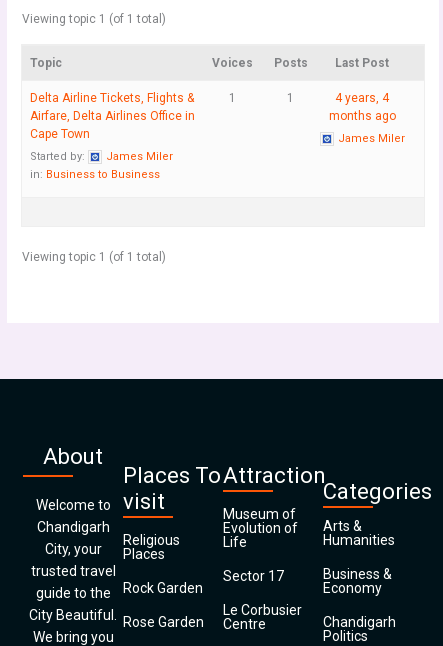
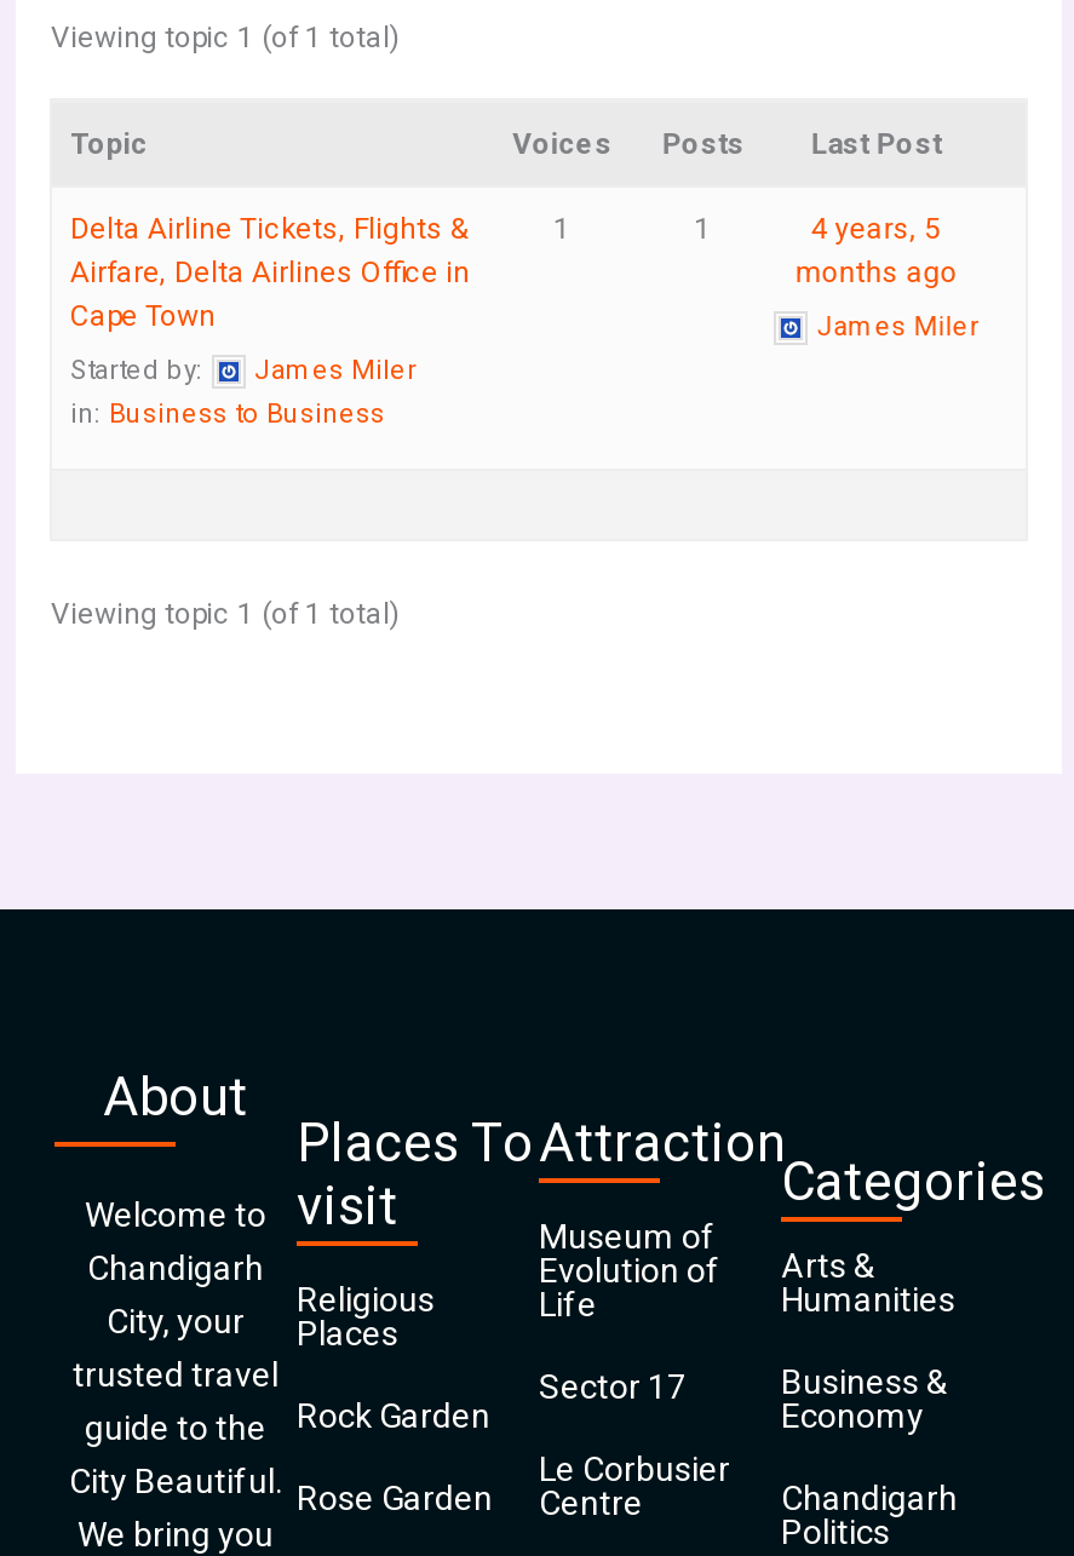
[335,91,389,105] 4 years, 4 -> [811,212,941,246] 4 years, 5

